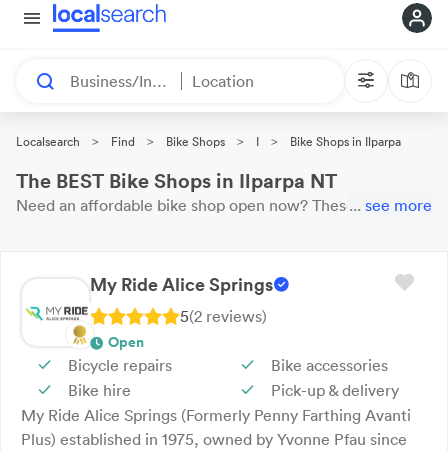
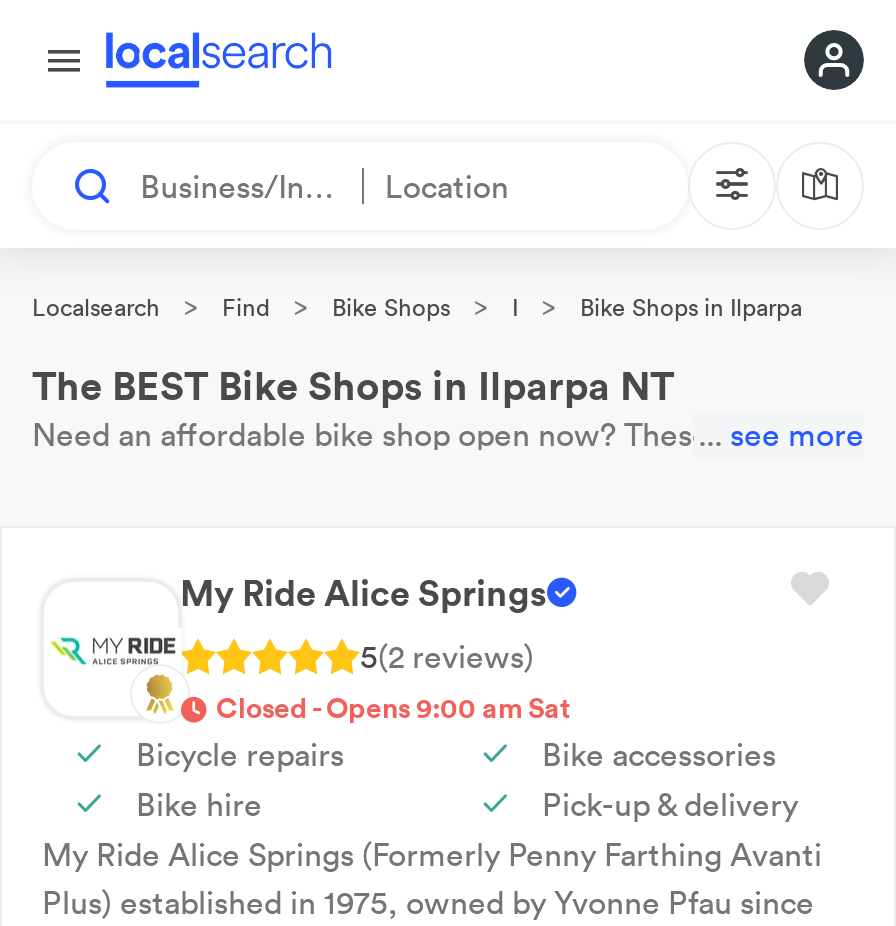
[108,333,144,351] Open -> [216,690,570,726] Closed - Opens 9:00 am Sat

